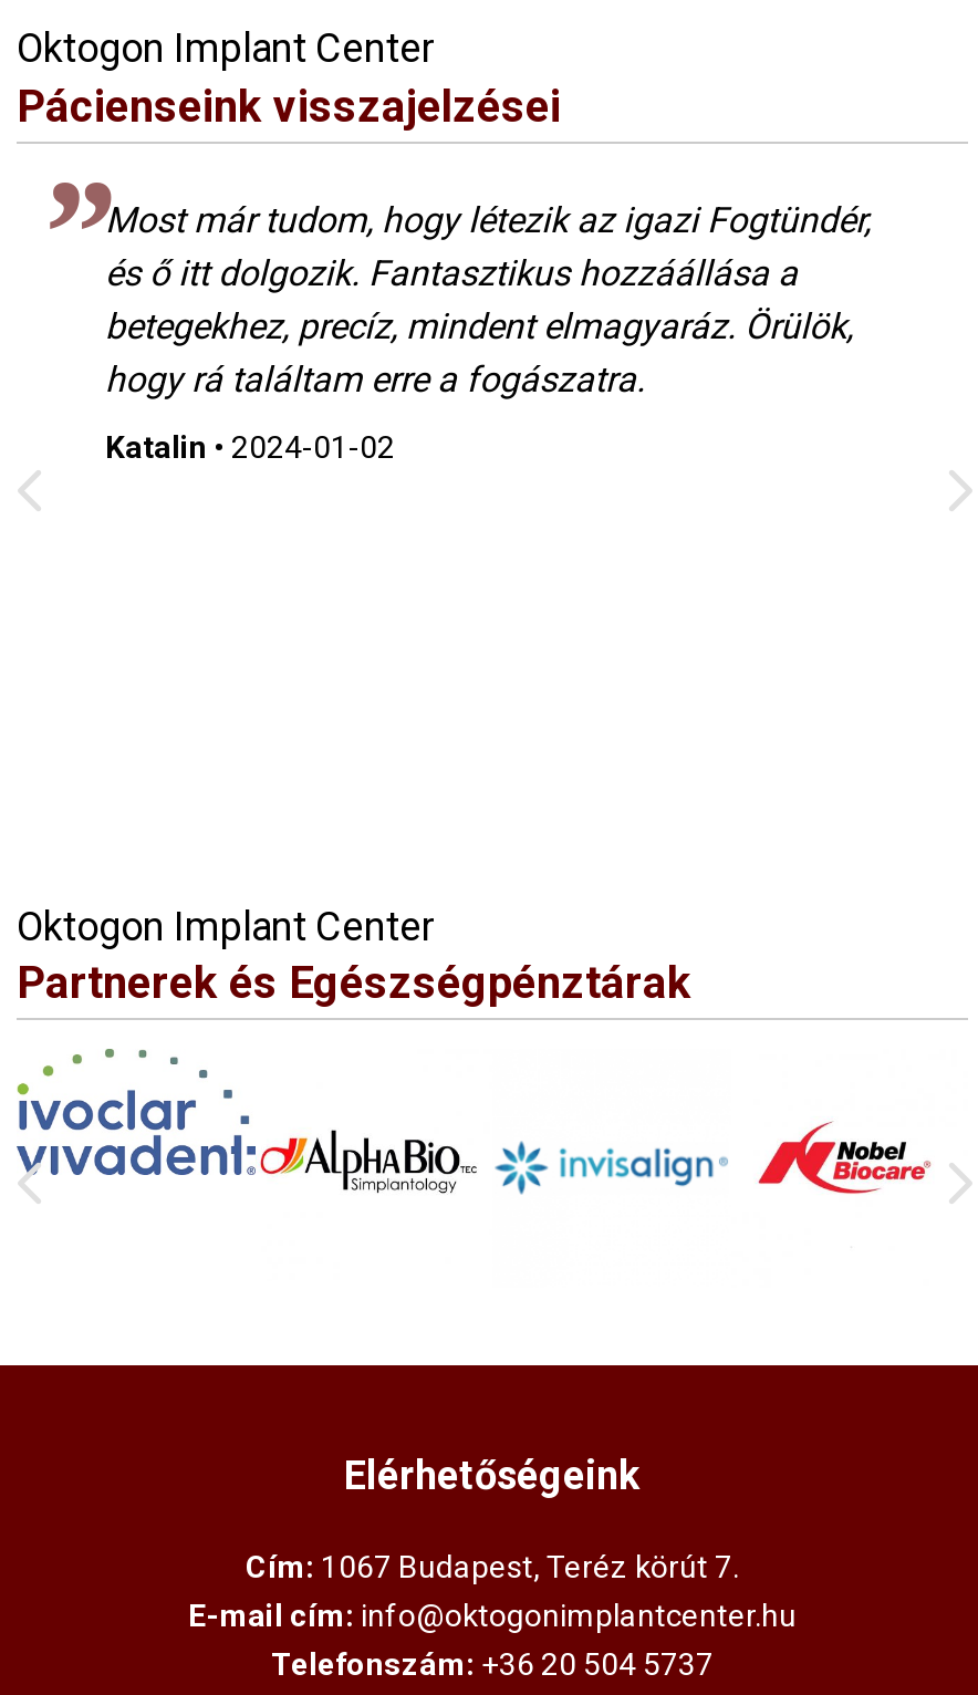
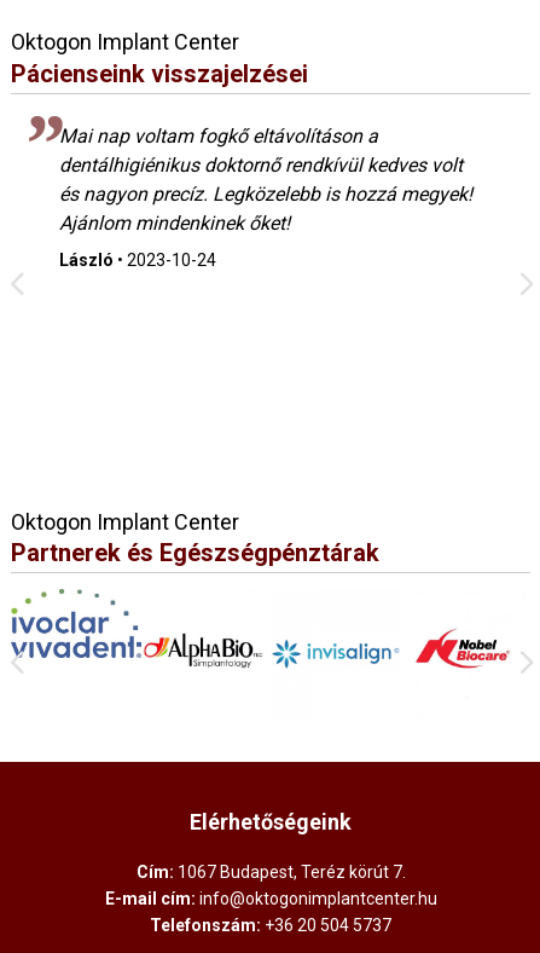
[105,199,871,400] Most már tudom, hogy létezik az igazi Fogtündér, | és ő itt dolgozik. Fantasztikus hozzáállása a | betegekhez, precíz, mindent elmagyaráz. Örülök, | hogy rá találtam erre a fogászatra. -> [59,124,472,235] Mai nap voltam fogkő eltávolításon a | dentálhigiénikus doktornő rendkívül kedves volt | és nagyon precíz. Legközelebb is hozzá megyek! | Ajánlom mindenkinek őket!
[105,429,395,464] Katalin • 2024-01-02 -> [59,250,216,270] László • 2023-10-24

